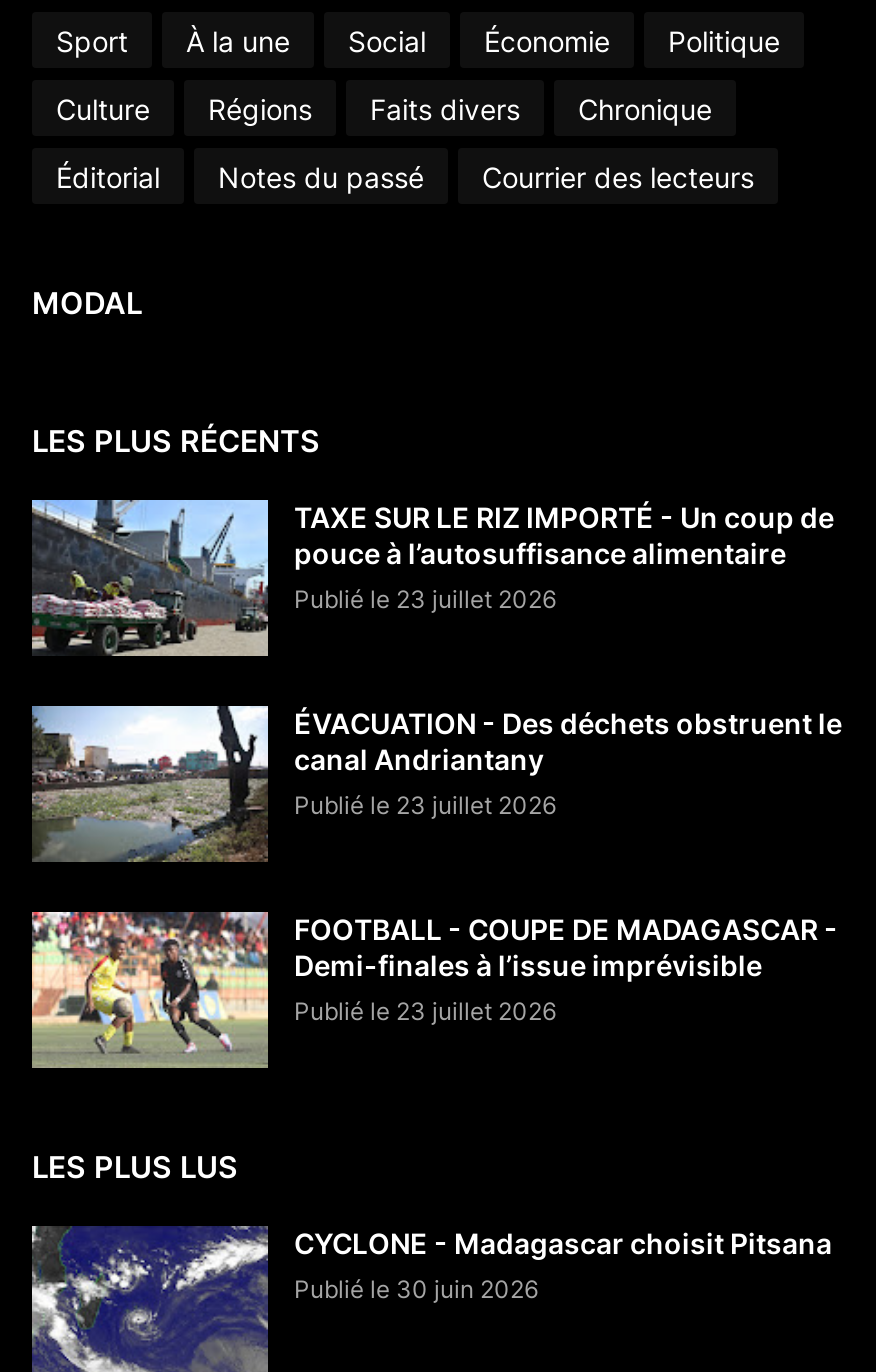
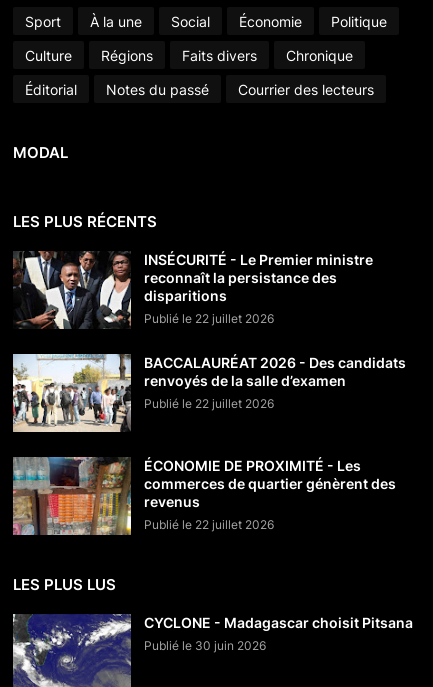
[30,498,834,658] [image] | TAXE SUR LE RIZ IMPORTÉ - Un coup de | pouce à l’autosuffisance alimentaire | Publié le 23 juillet 2026 -> [13,250,373,329] [image] | INSÉCURITÉ - Le Premier ministre | reconnaît la persistance des | disparitions | Publié le 22 juillet 2026
[32,704,842,862] [image] | ÉVACUATION - Des déchets obstruent le | canal Andriantany | Publié le 23 juillet 2026 -> [12,353,406,433] [image] | BACCALAURÉAT 2026 - Des candidats | renvoyés de la salle d’examen | Publié le 22 juillet 2026
[30,910,838,1068] [image] | FOOTBALL - COUPE DE MADAGASCAR - | Demi-finales à l’issue imprévisible | Publié le 23 juillet 2026 -> [12,456,396,535] [image] | ÉCONOMIE DE PROXIMITÉ - Les | commerces de quartier génèrent des | revenus | Publié le 22 juillet 2026

